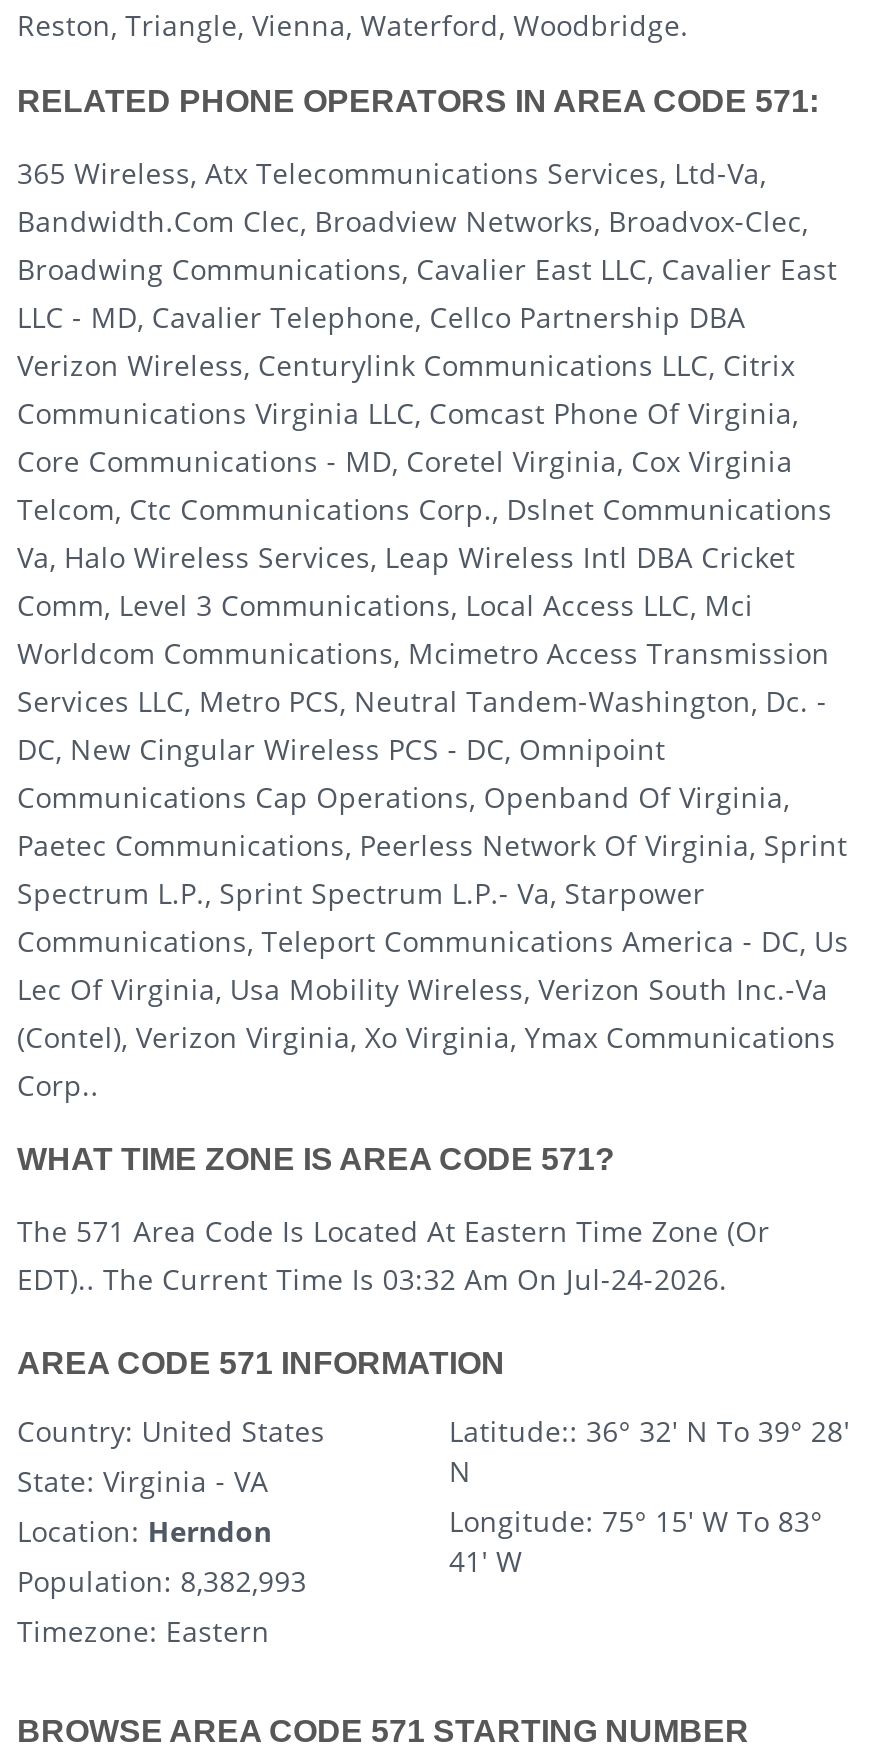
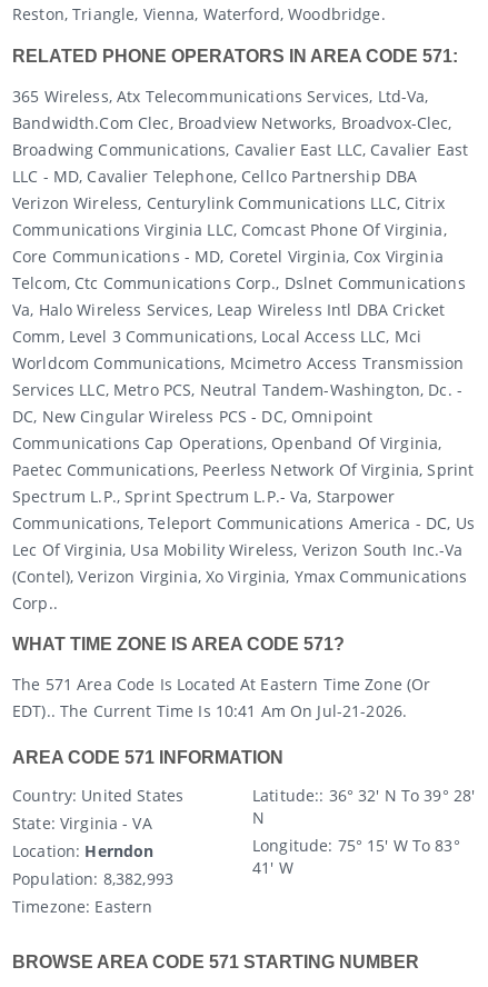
[17,1260,727,1298] EDT).. The Current Time Is 03:32 Am On Jul-24-2026. -> [12,700,407,722] EDT).. The Current Time Is 10:41 Am On Jul-21-2026.

